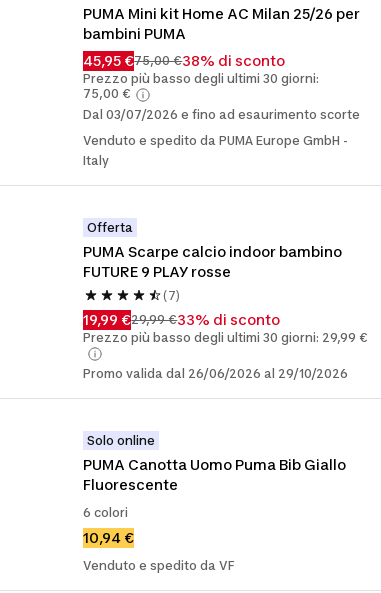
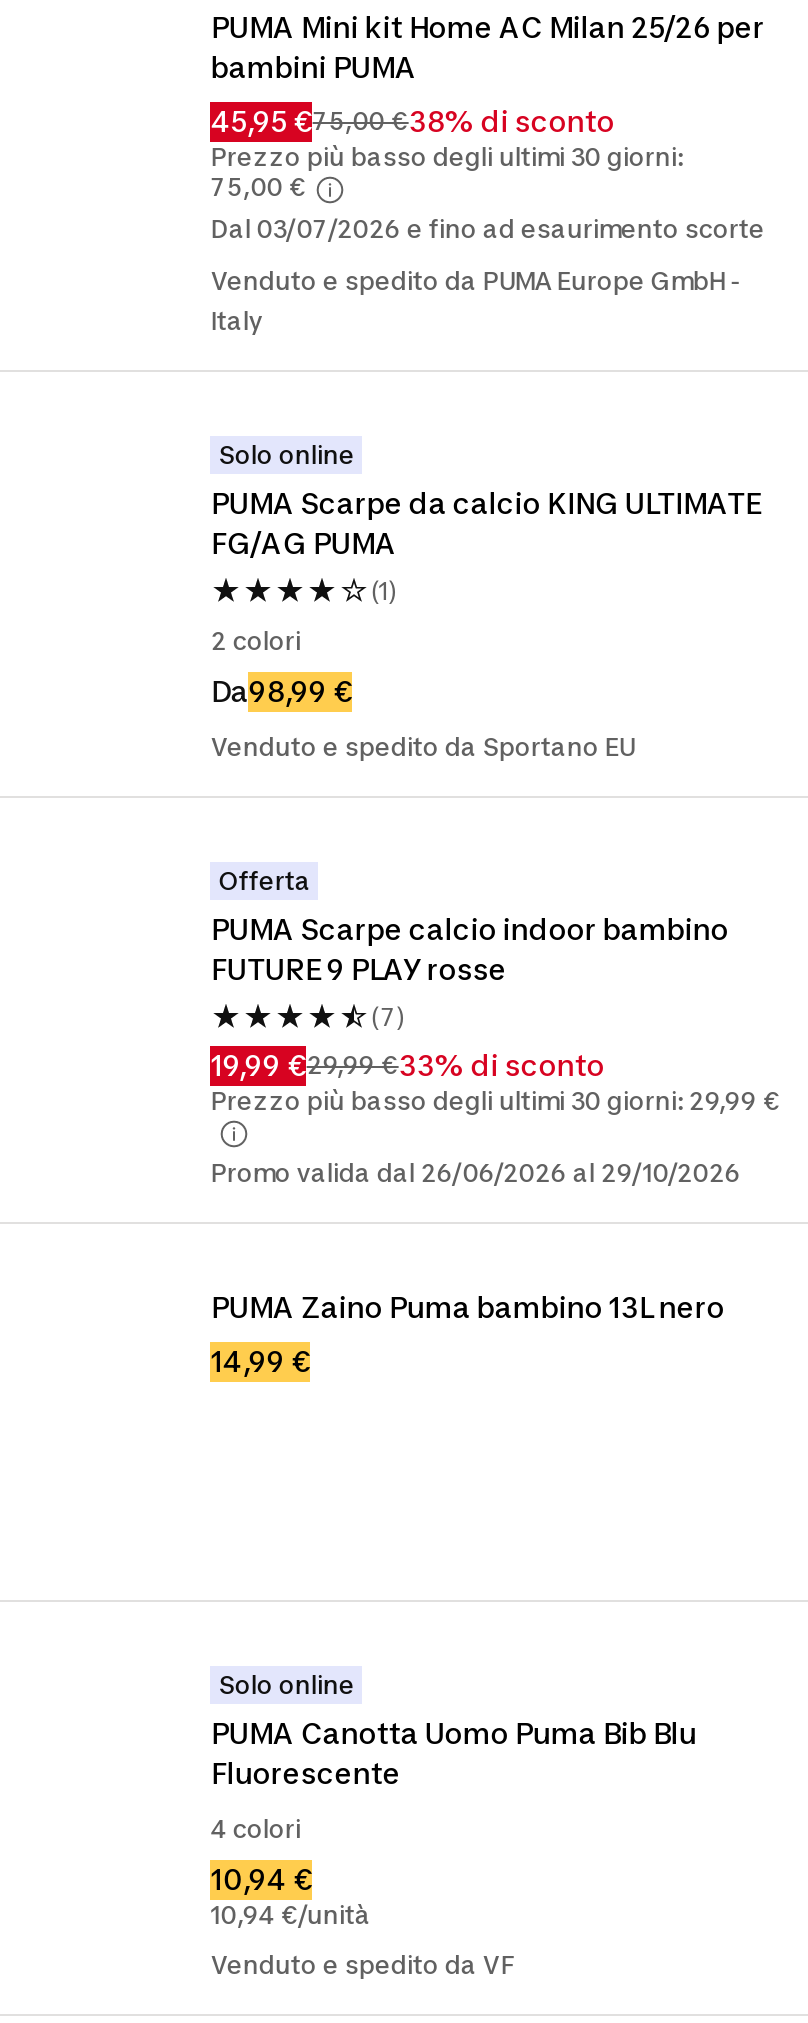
none -> [211,440,761,762] Solo online | PUMA Scarpe da calcio KING ULTIMATE | FG/AG PUMA | (1) | 2 colori | Da98,99 € | Venduto e spedito da Sportano EU
none -> [211,1290,725,1378] PUMA Zaino Puma bambino 13L nero | 14,99 €
[83,456,346,473] PUMA Canotta Uomo Puma Bib Giallo -> [211,1716,697,1750] PUMA Canotta Uomo Puma Bib Blu
[83,505,128,520] 6 colori -> [211,1814,301,1844] 4 colori
none -> [211,1900,371,1930] 10,94 €/unità

